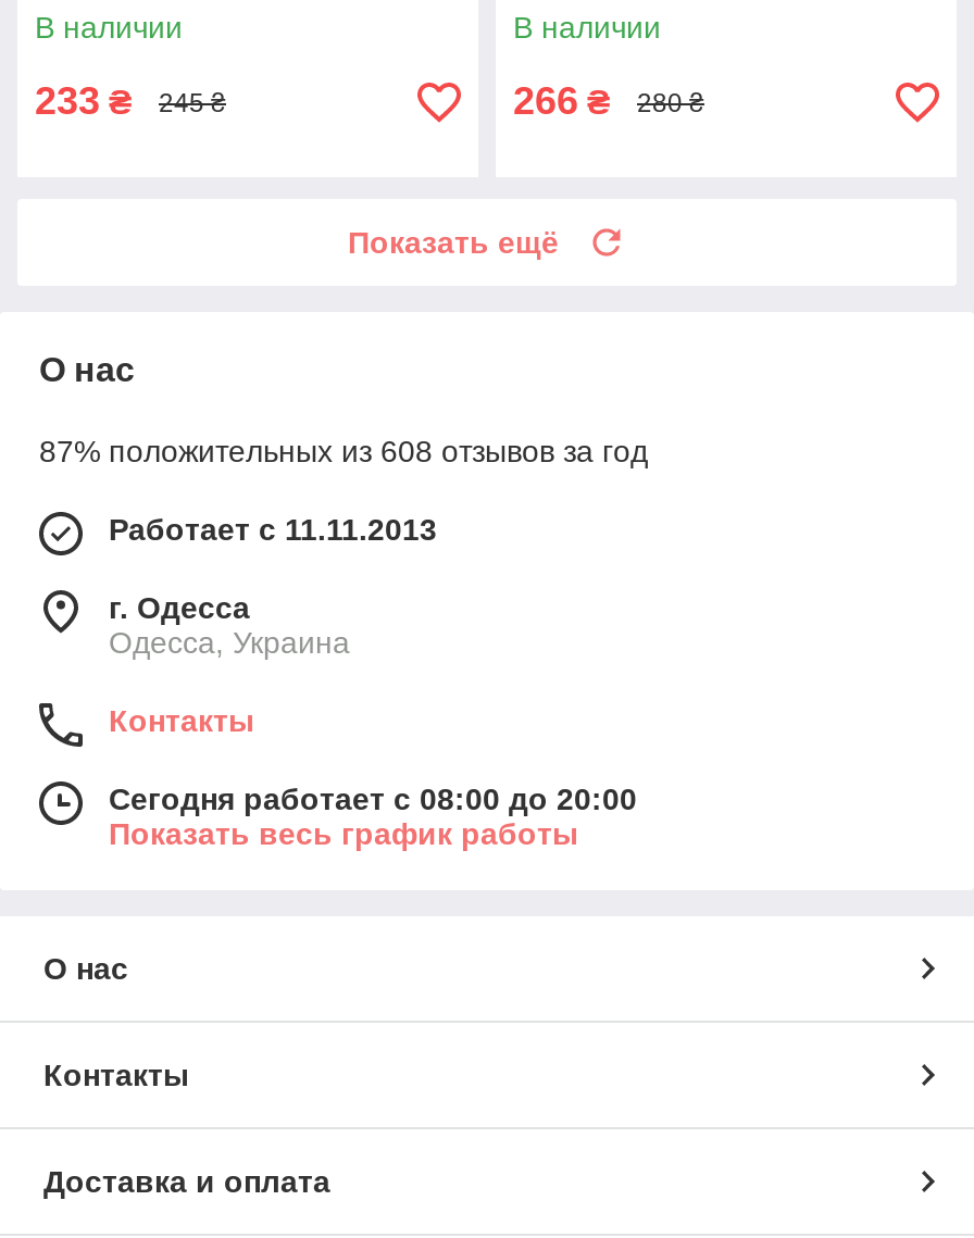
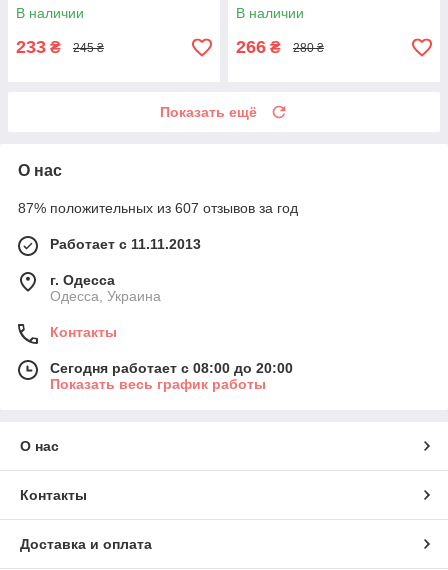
[39,434,648,468] 87% положительных из 608 отзывов за год -> [18,200,298,216] 87% положительных из 607 отзывов за год

